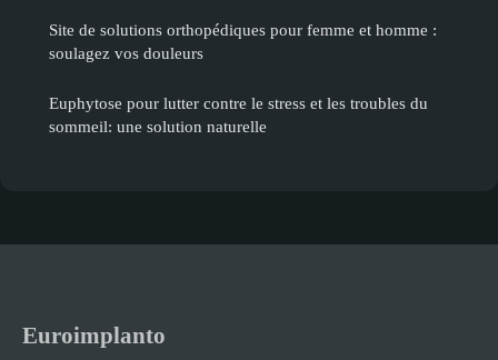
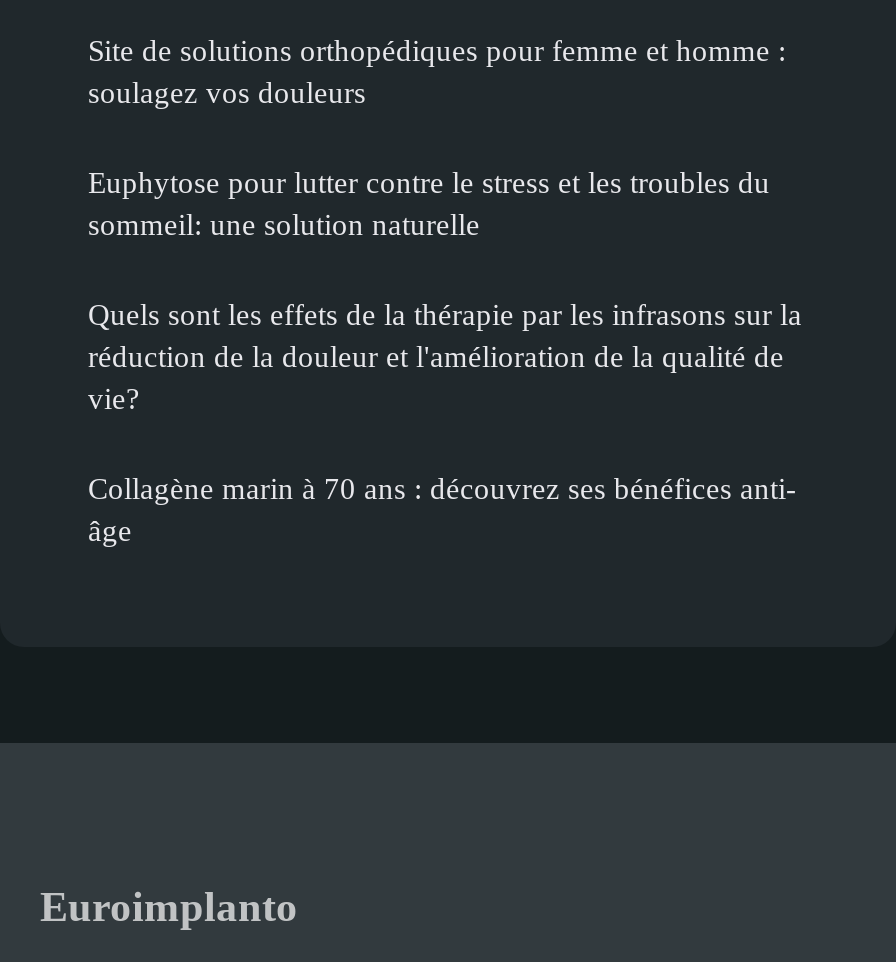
none -> [88,297,802,547] Quels sont les effets de la thérapie par les infrasons sur la | réduction de la douleur et l'amélioration de la qualité de | vie? | Collagène marin à 70 ans : découvrez ses bénéfices anti- | âge

